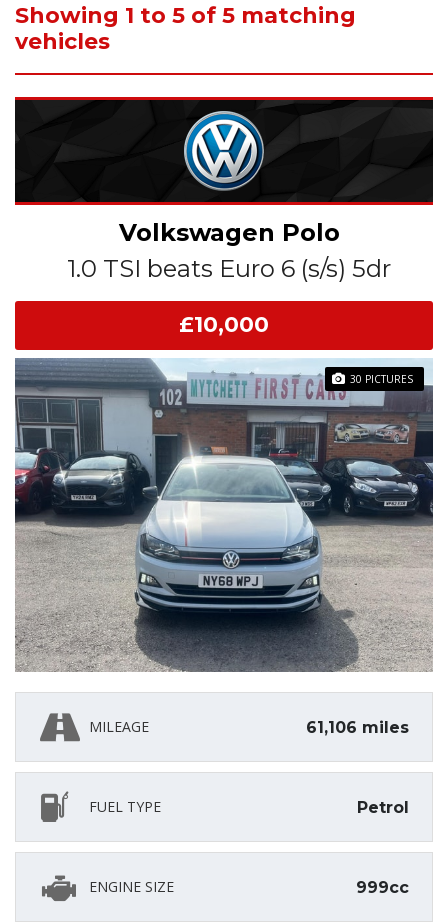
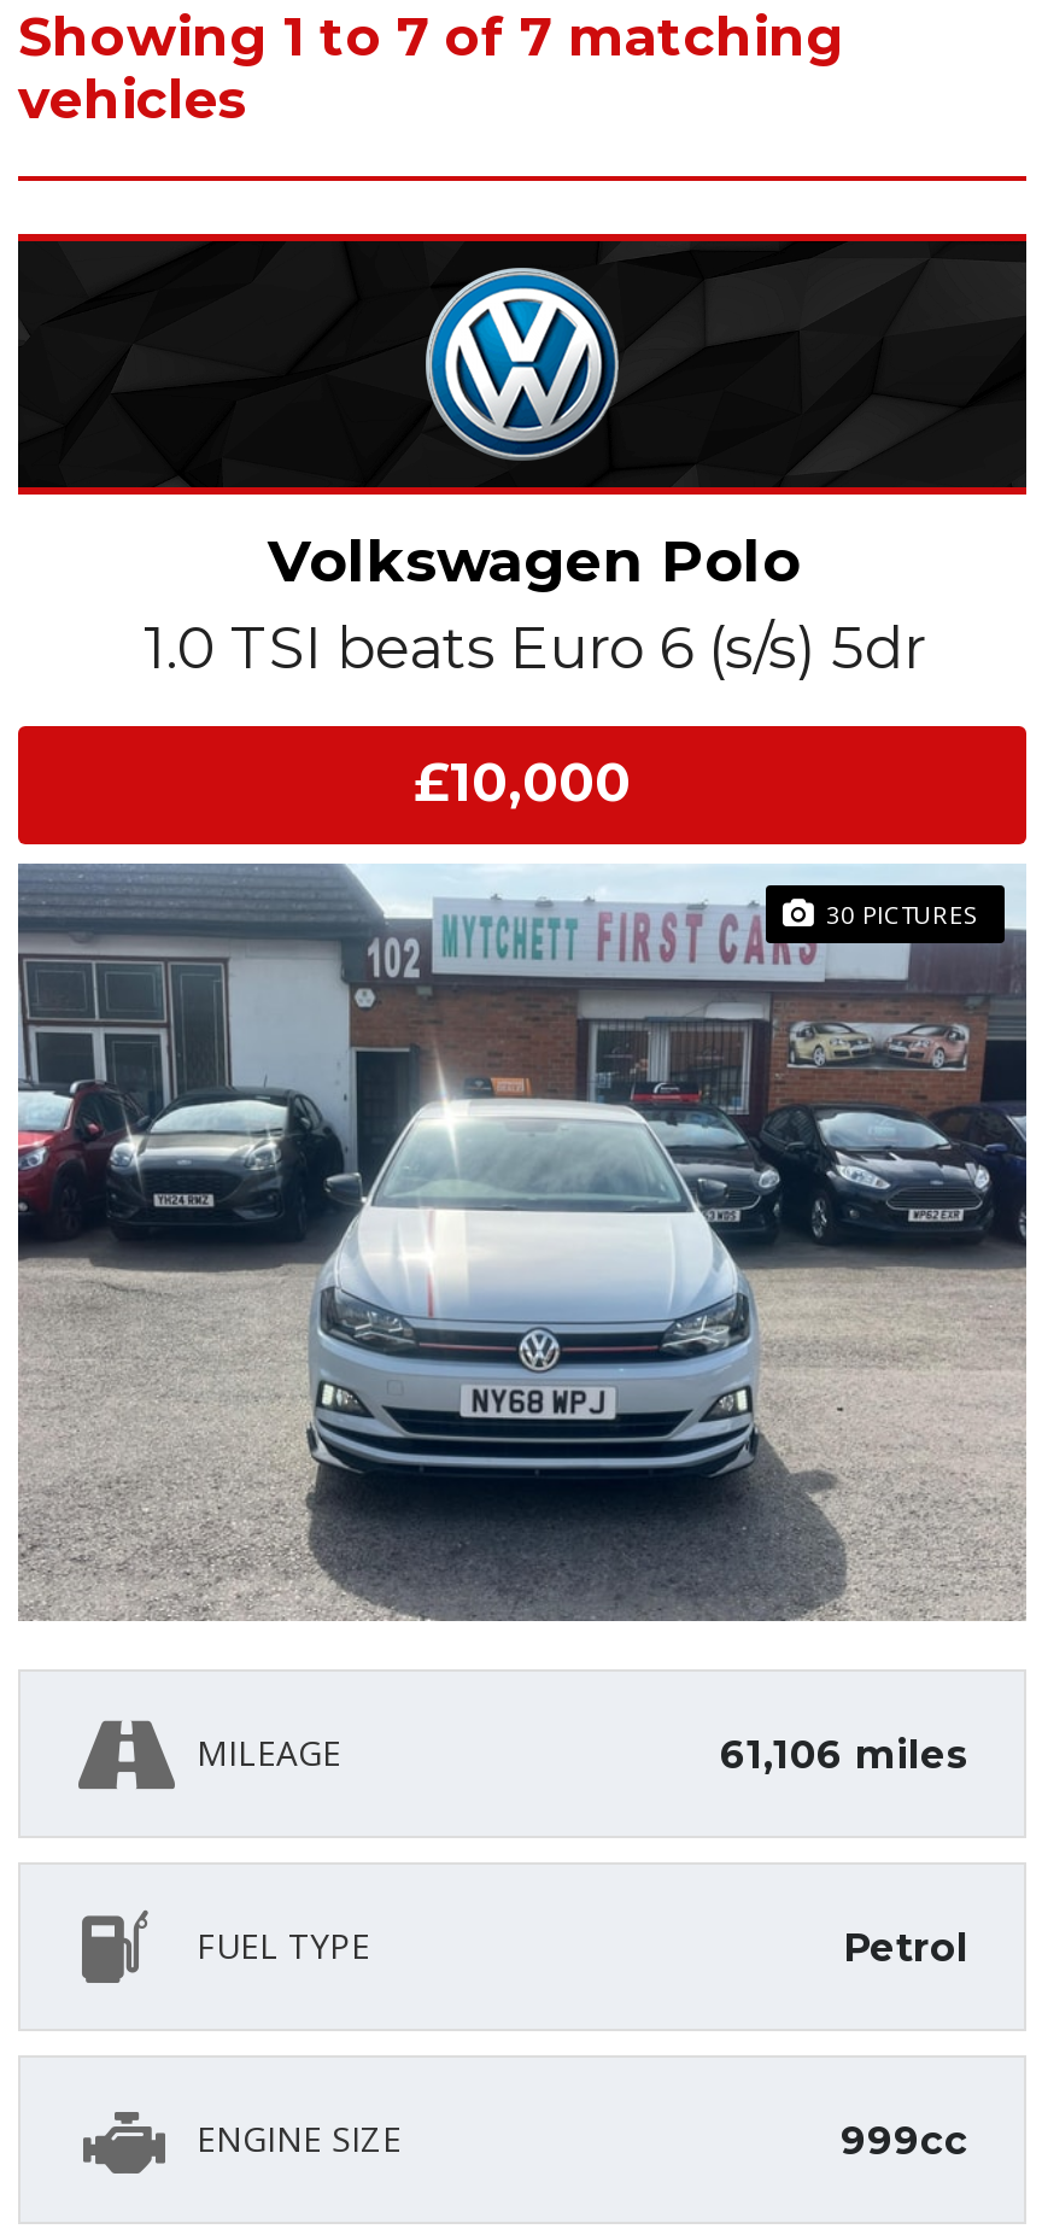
[15,2,356,29] Showing 1 to 5 of 5 matching -> [18,5,845,70] Showing 1 to 7 of 7 matching

